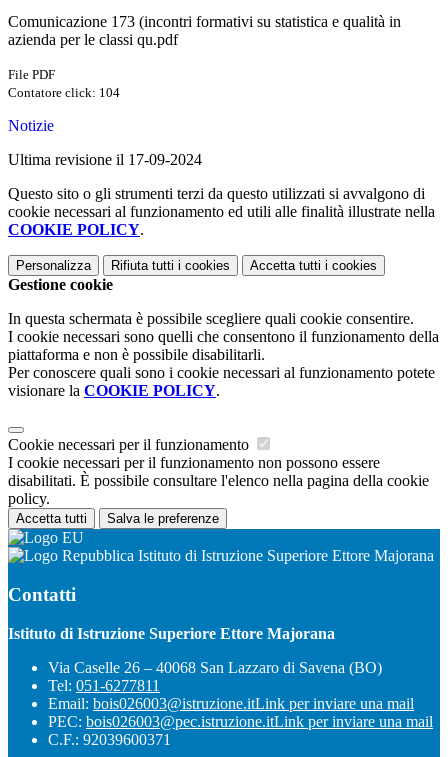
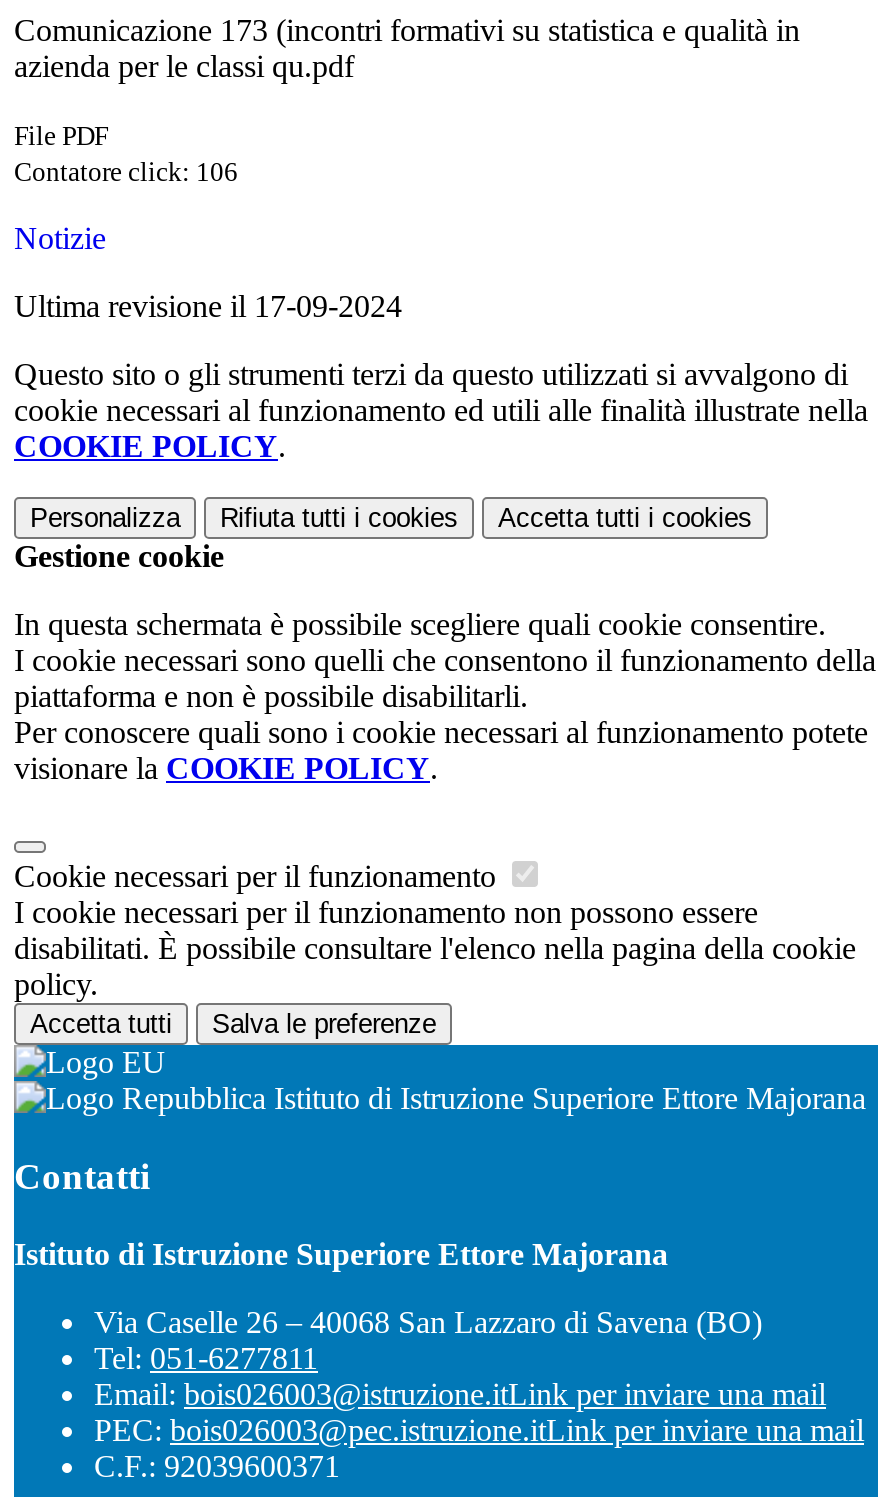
[8,85,120,100] Contatore click: 104 -> [14,157,238,187] Contatore click: 106

